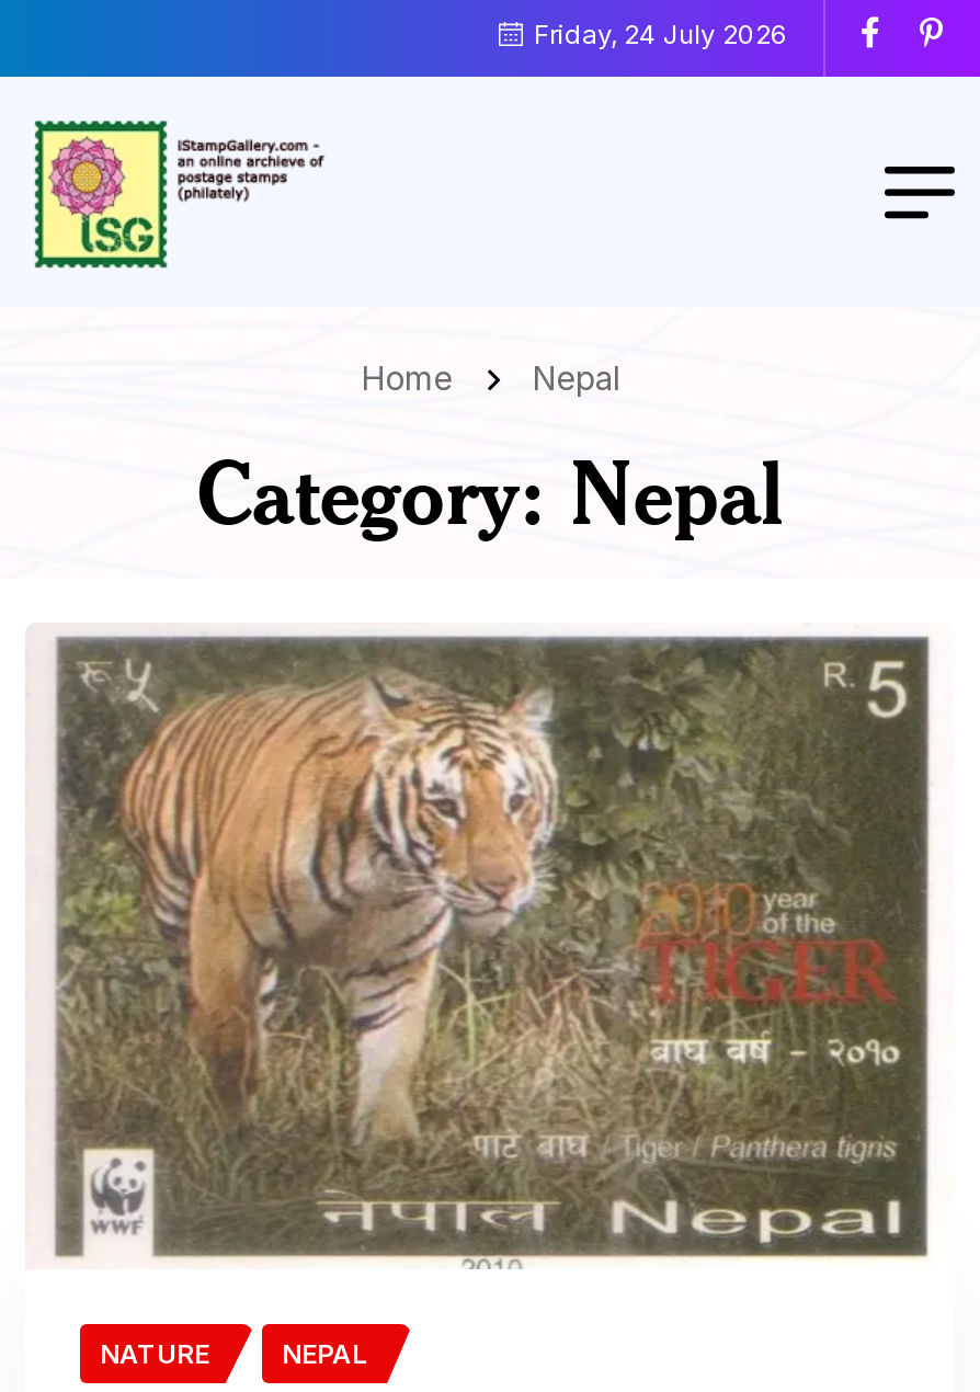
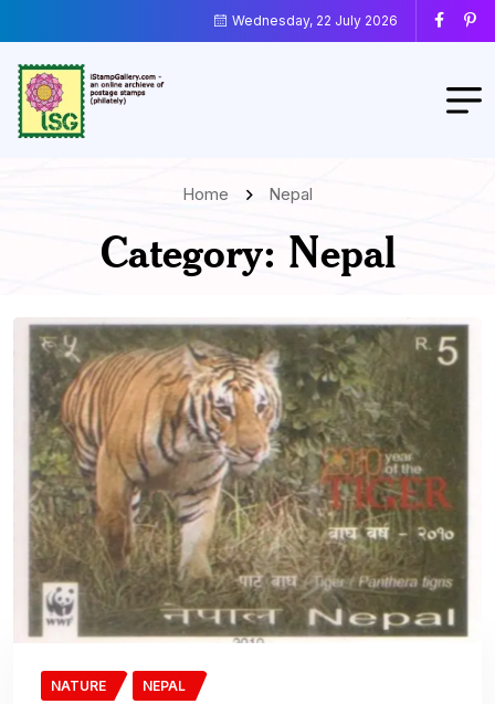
[527,16,788,49] Friday, 24 July 2026 -> [229,12,398,28] Wednesday, 22 July 2026

